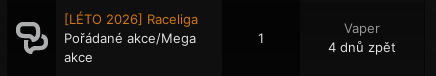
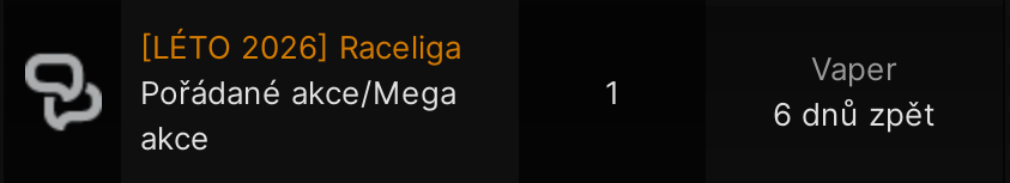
[328,39,396,55] 4 dnů zpět -> [773,95,936,133] 6 dnů zpět

